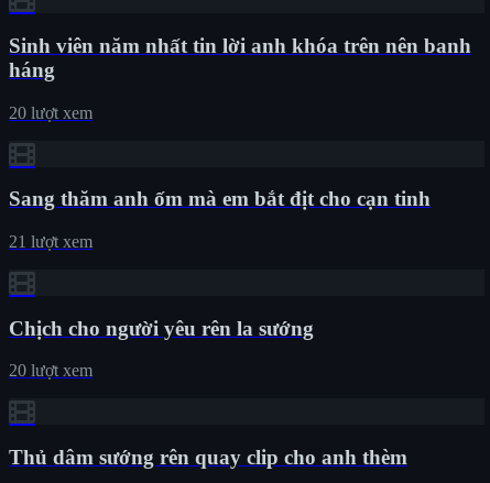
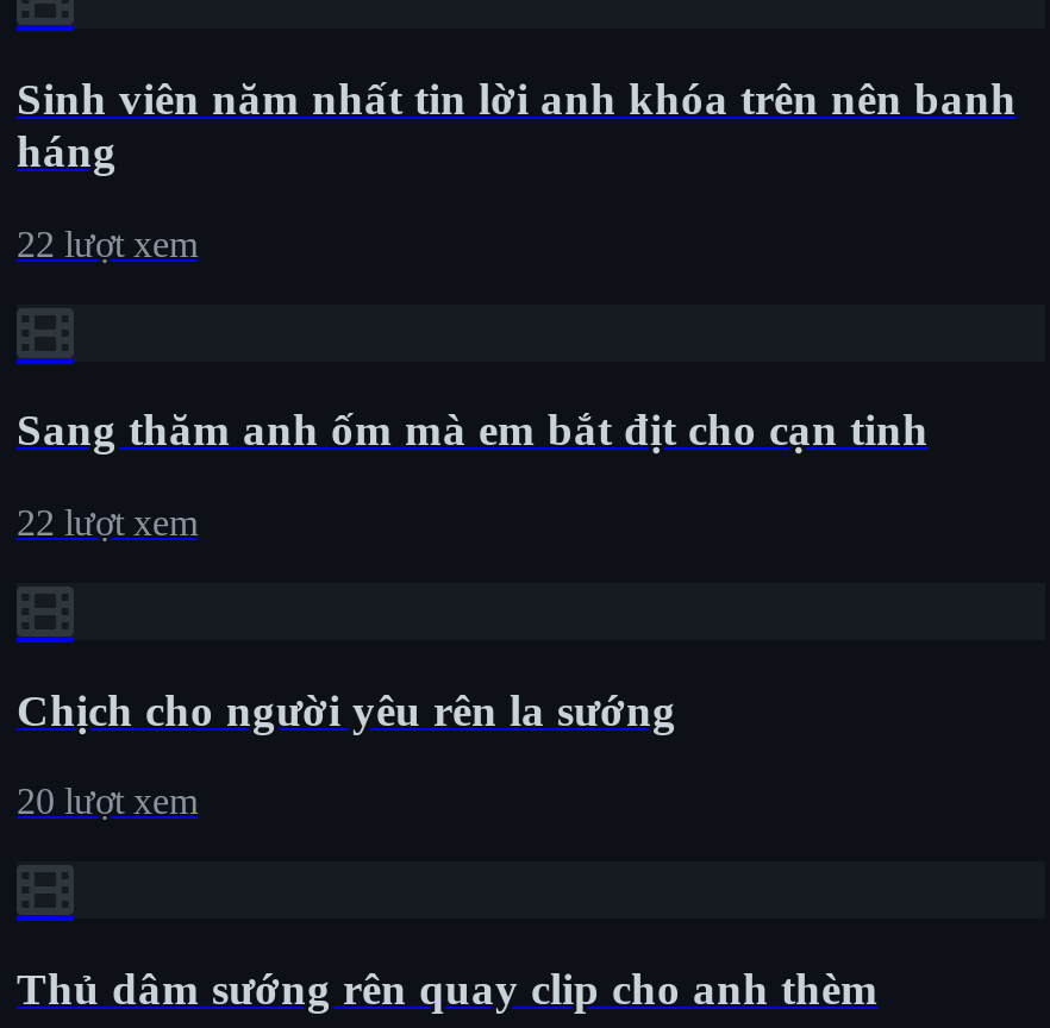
[9,103,92,122] 20 lượt xem -> [17,223,198,263] 22 lượt xem
[9,232,92,251] 21 lượt xem -> [17,502,198,543] 22 lượt xem

